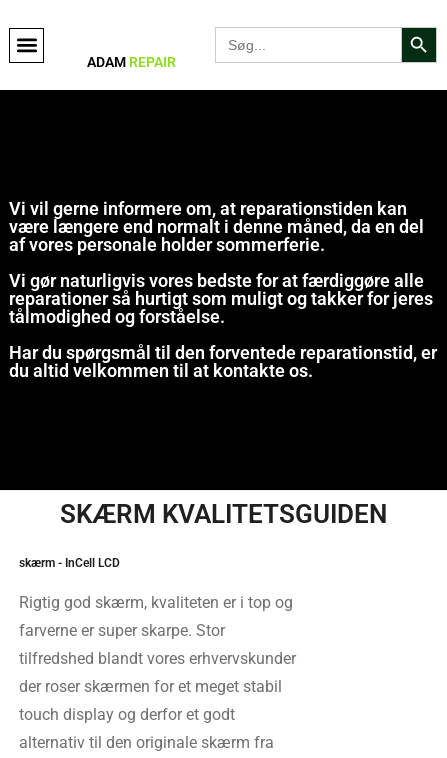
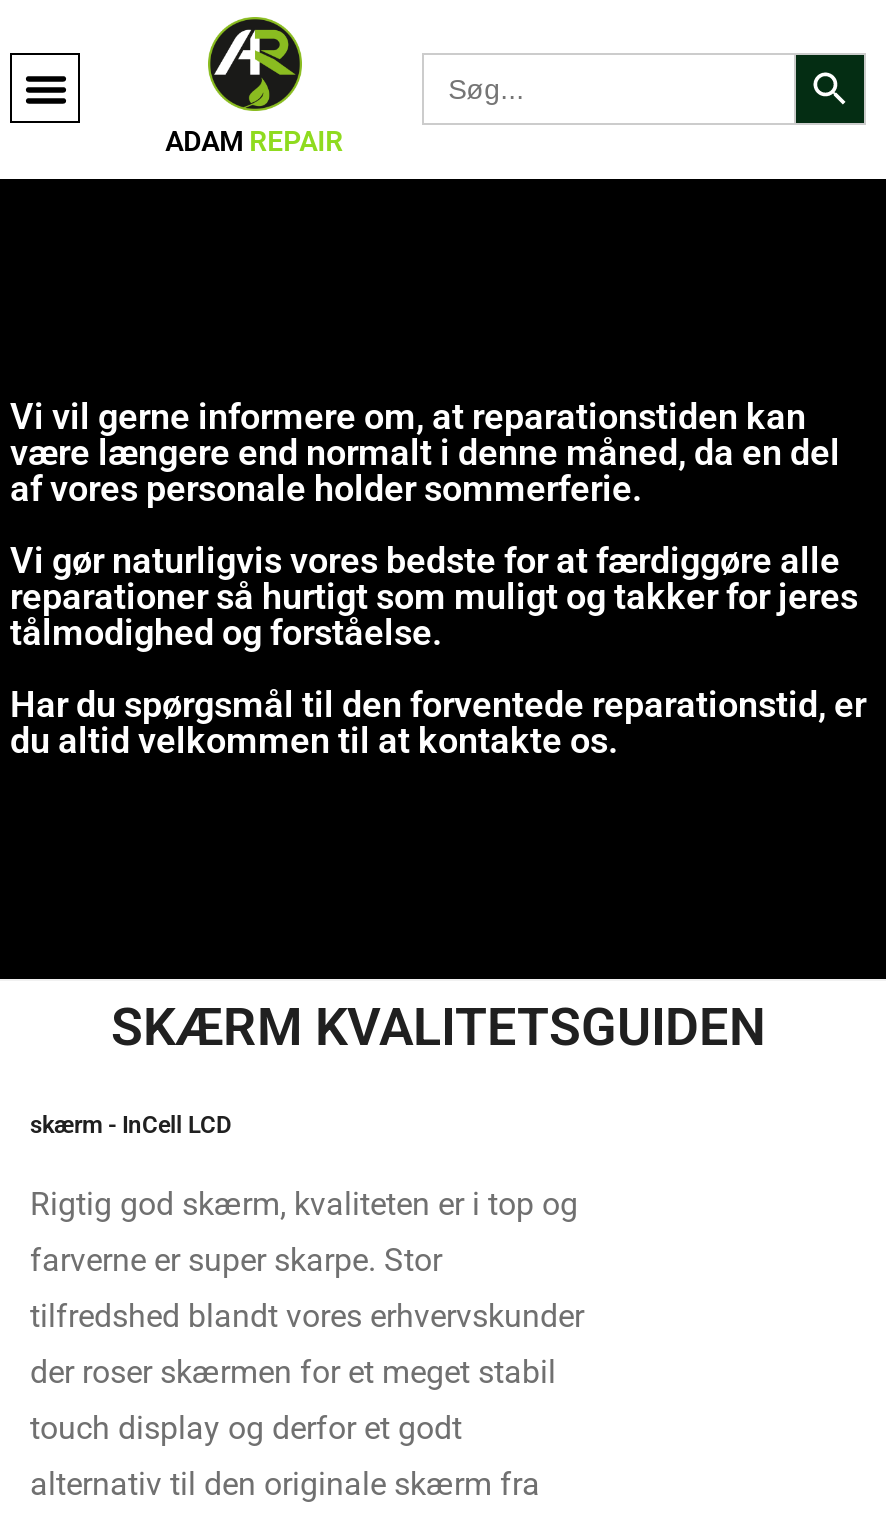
none -> [206,15,304,113] [image]

